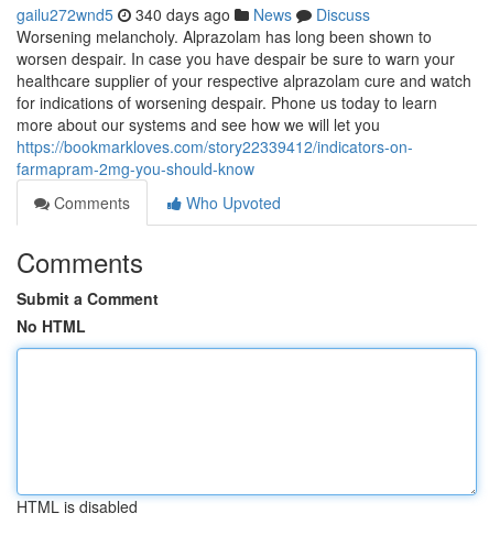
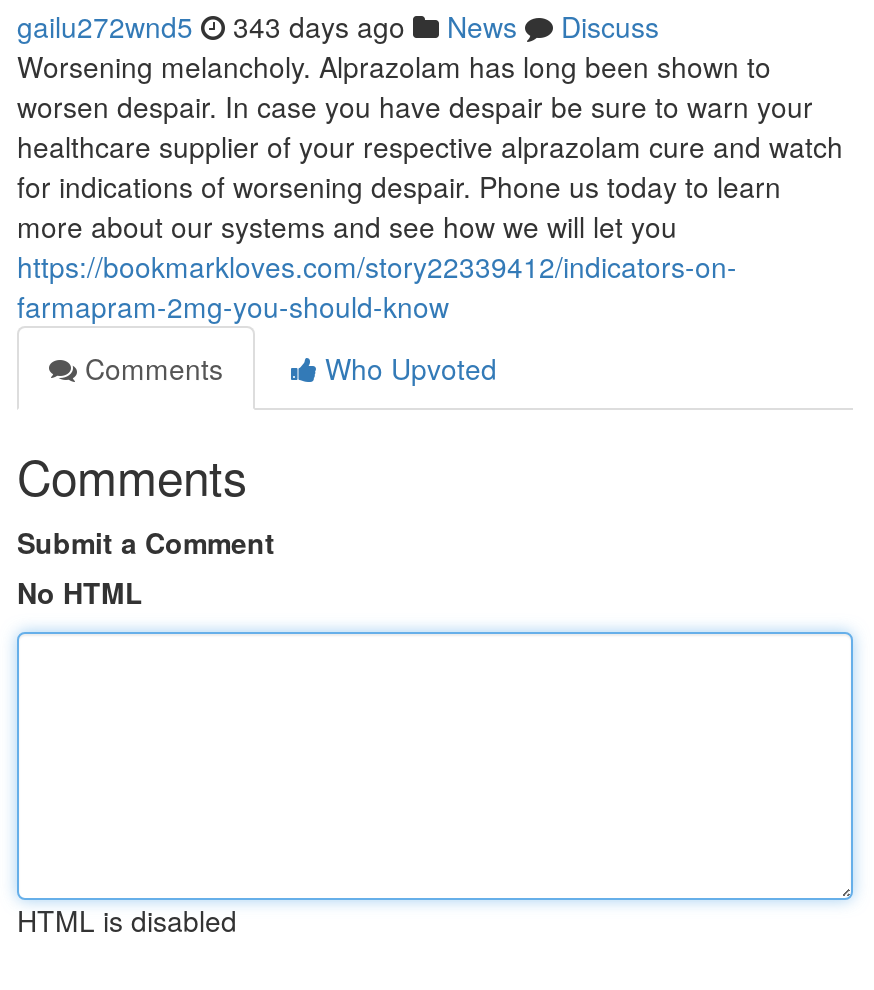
[17,3,370,25] gailu272wnd5 340 days ago News Discuss -> [17,6,659,46] gailu272wnd5 343 days ago News Discuss

